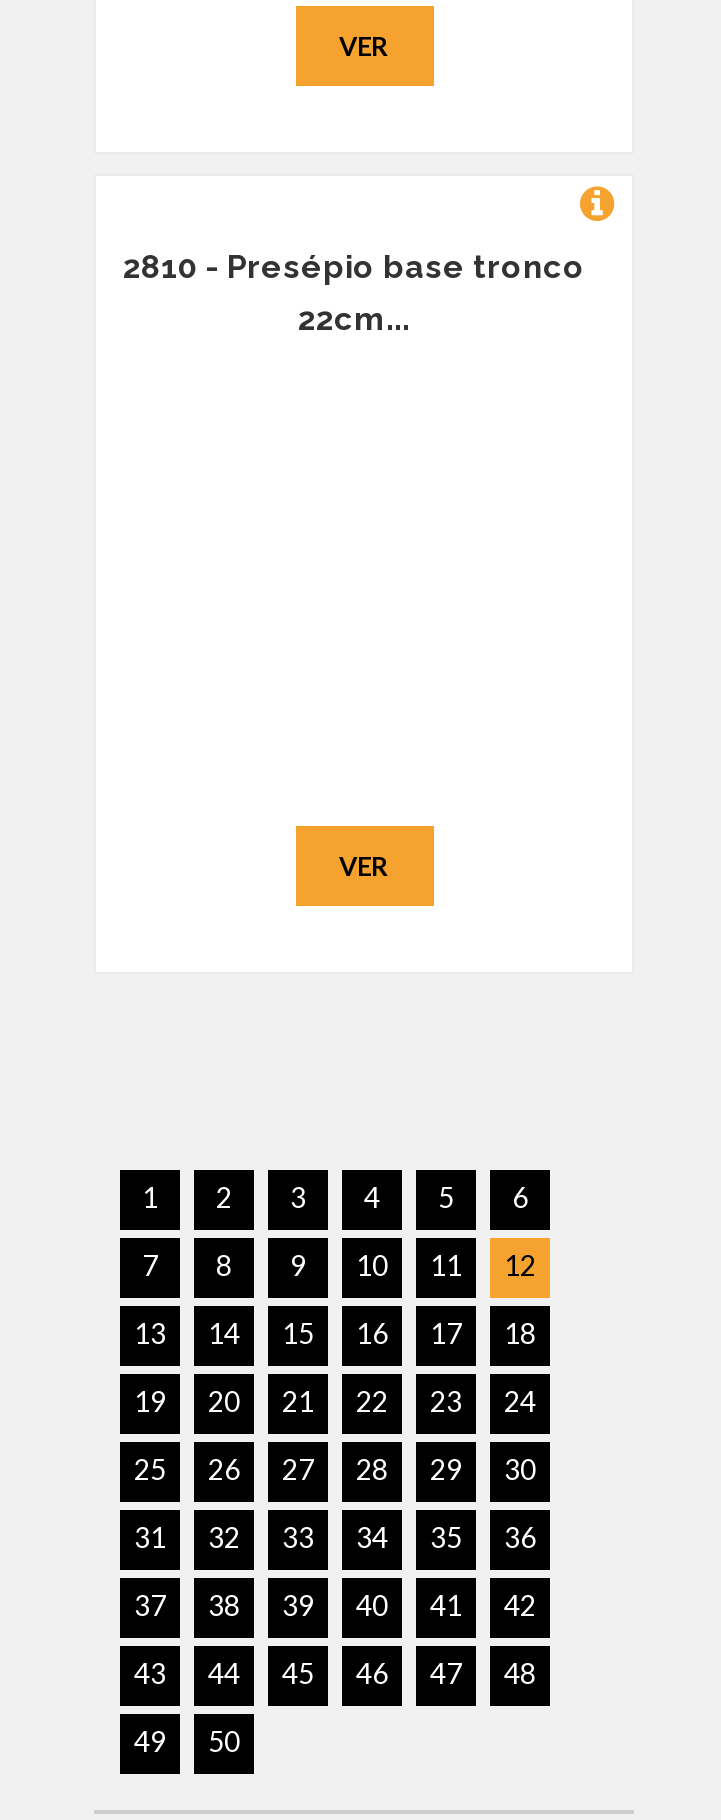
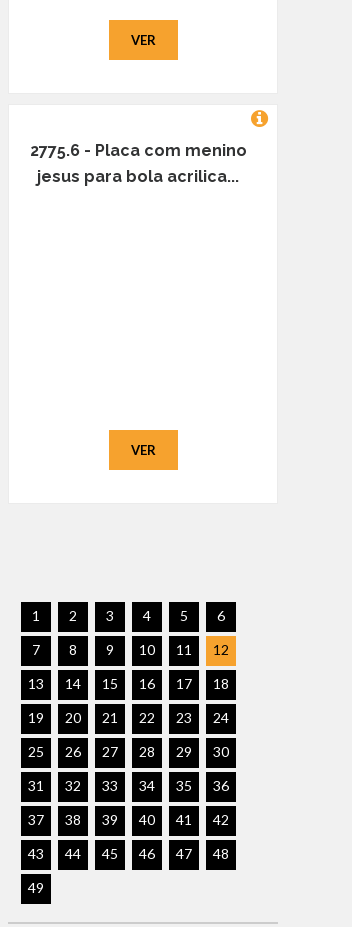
[123,248,585,338] 2810 - Presépio base tronco | 22cm... -> [29,141,246,186] 2775.6 - Placa com menino | jesus para bola acrilica...
[208,1724,240,1758] 50 -> none

